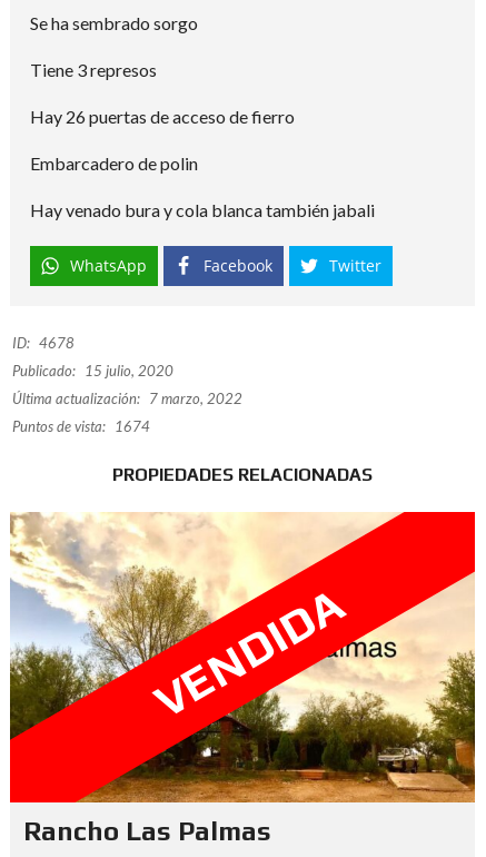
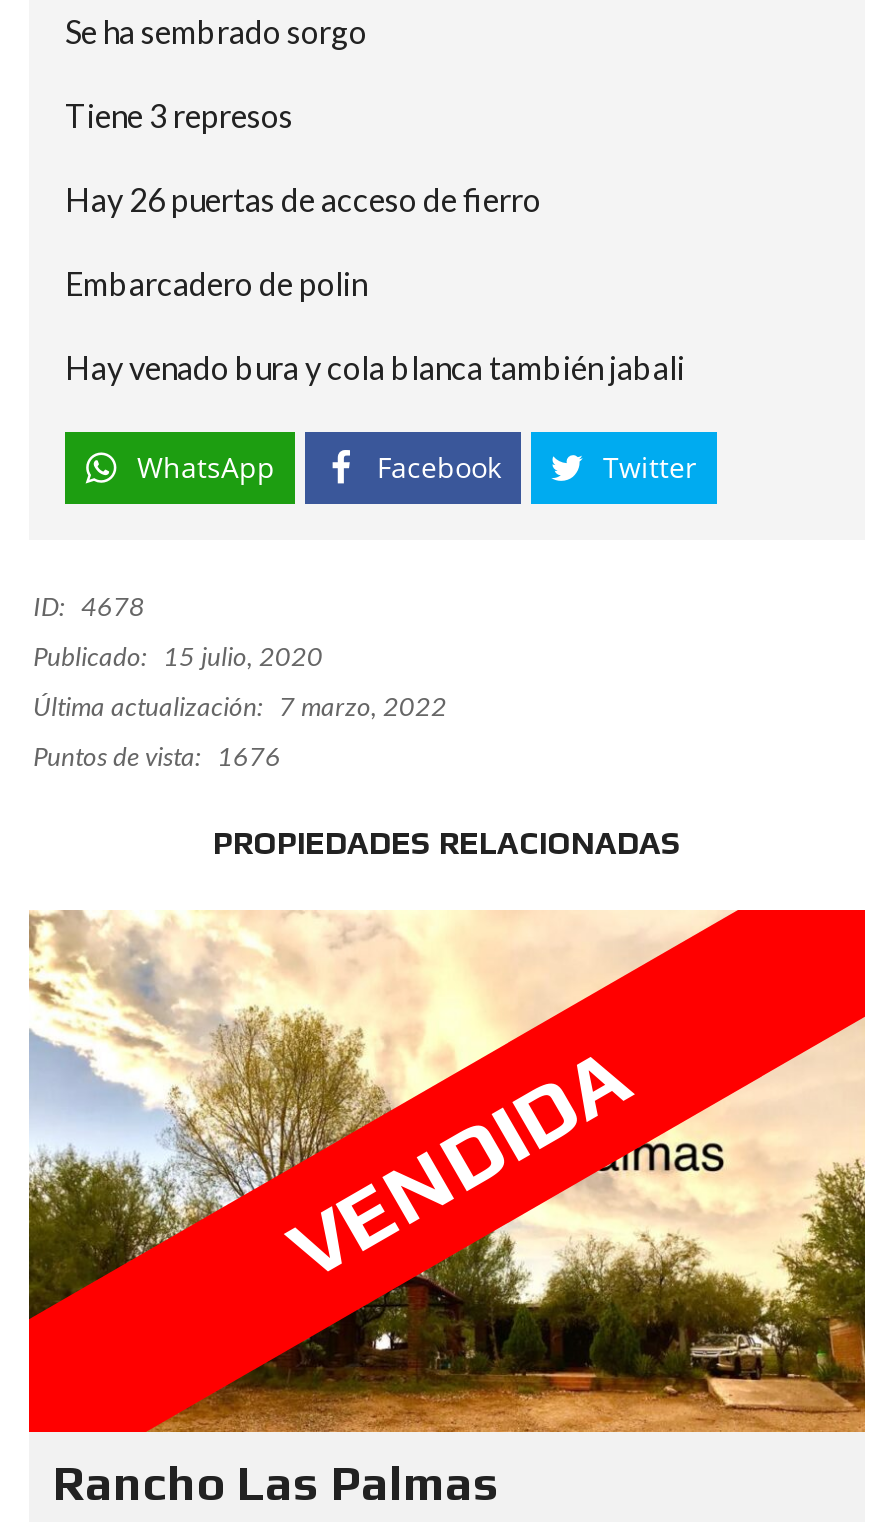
[12,417,150,435] Puntos de vista: 1674 -> [33,740,281,772] Puntos de vista: 1676

